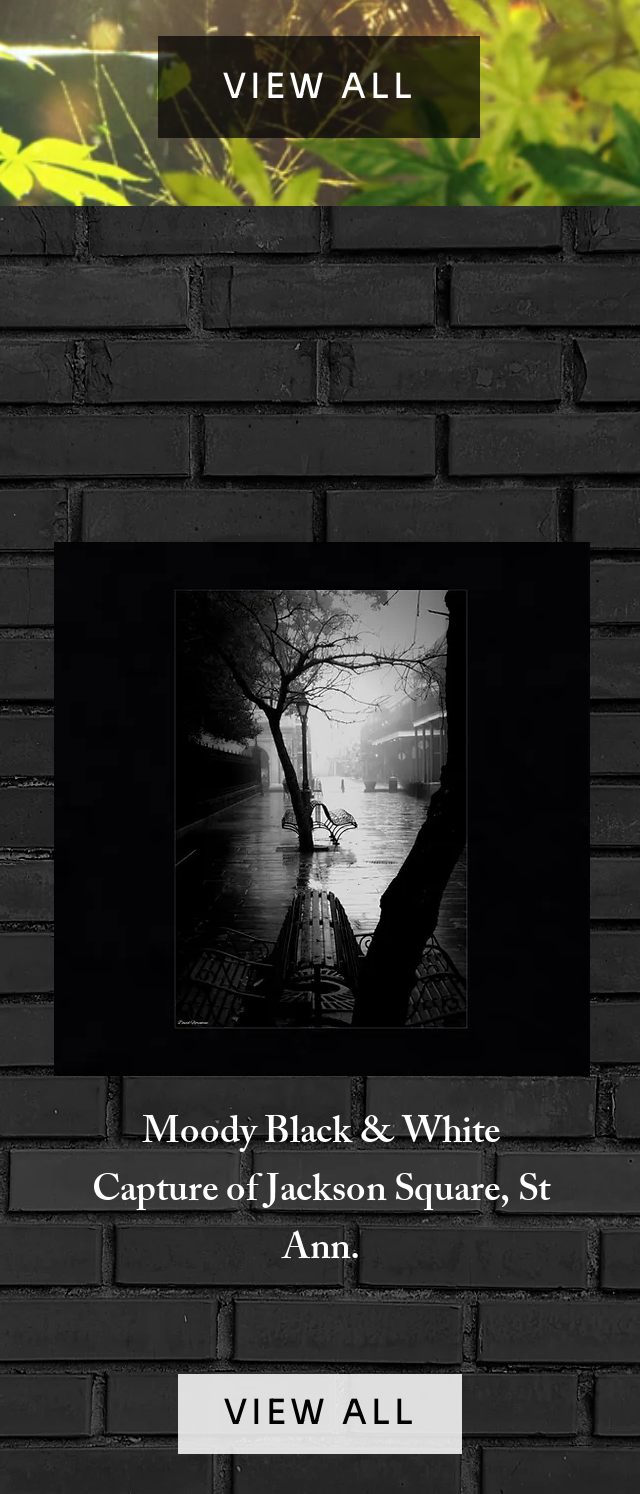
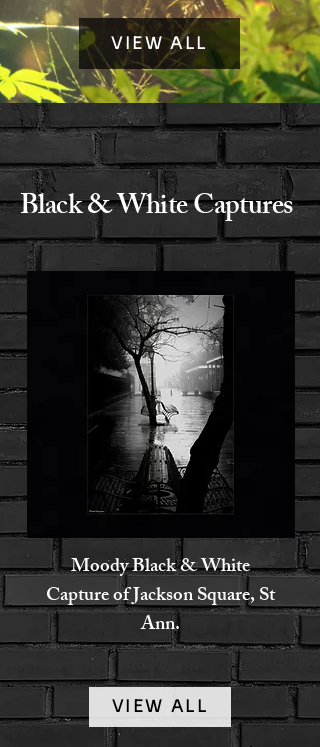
none -> [20,184,293,233] Black & White Captures

